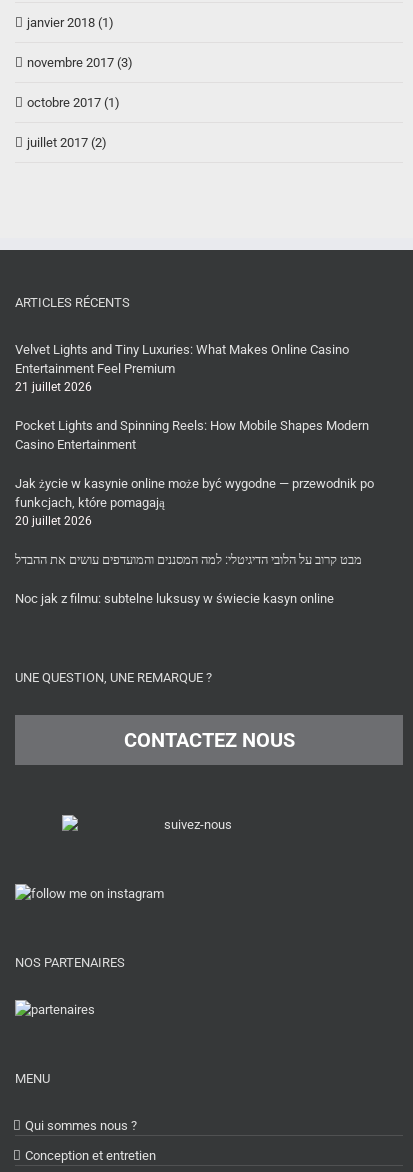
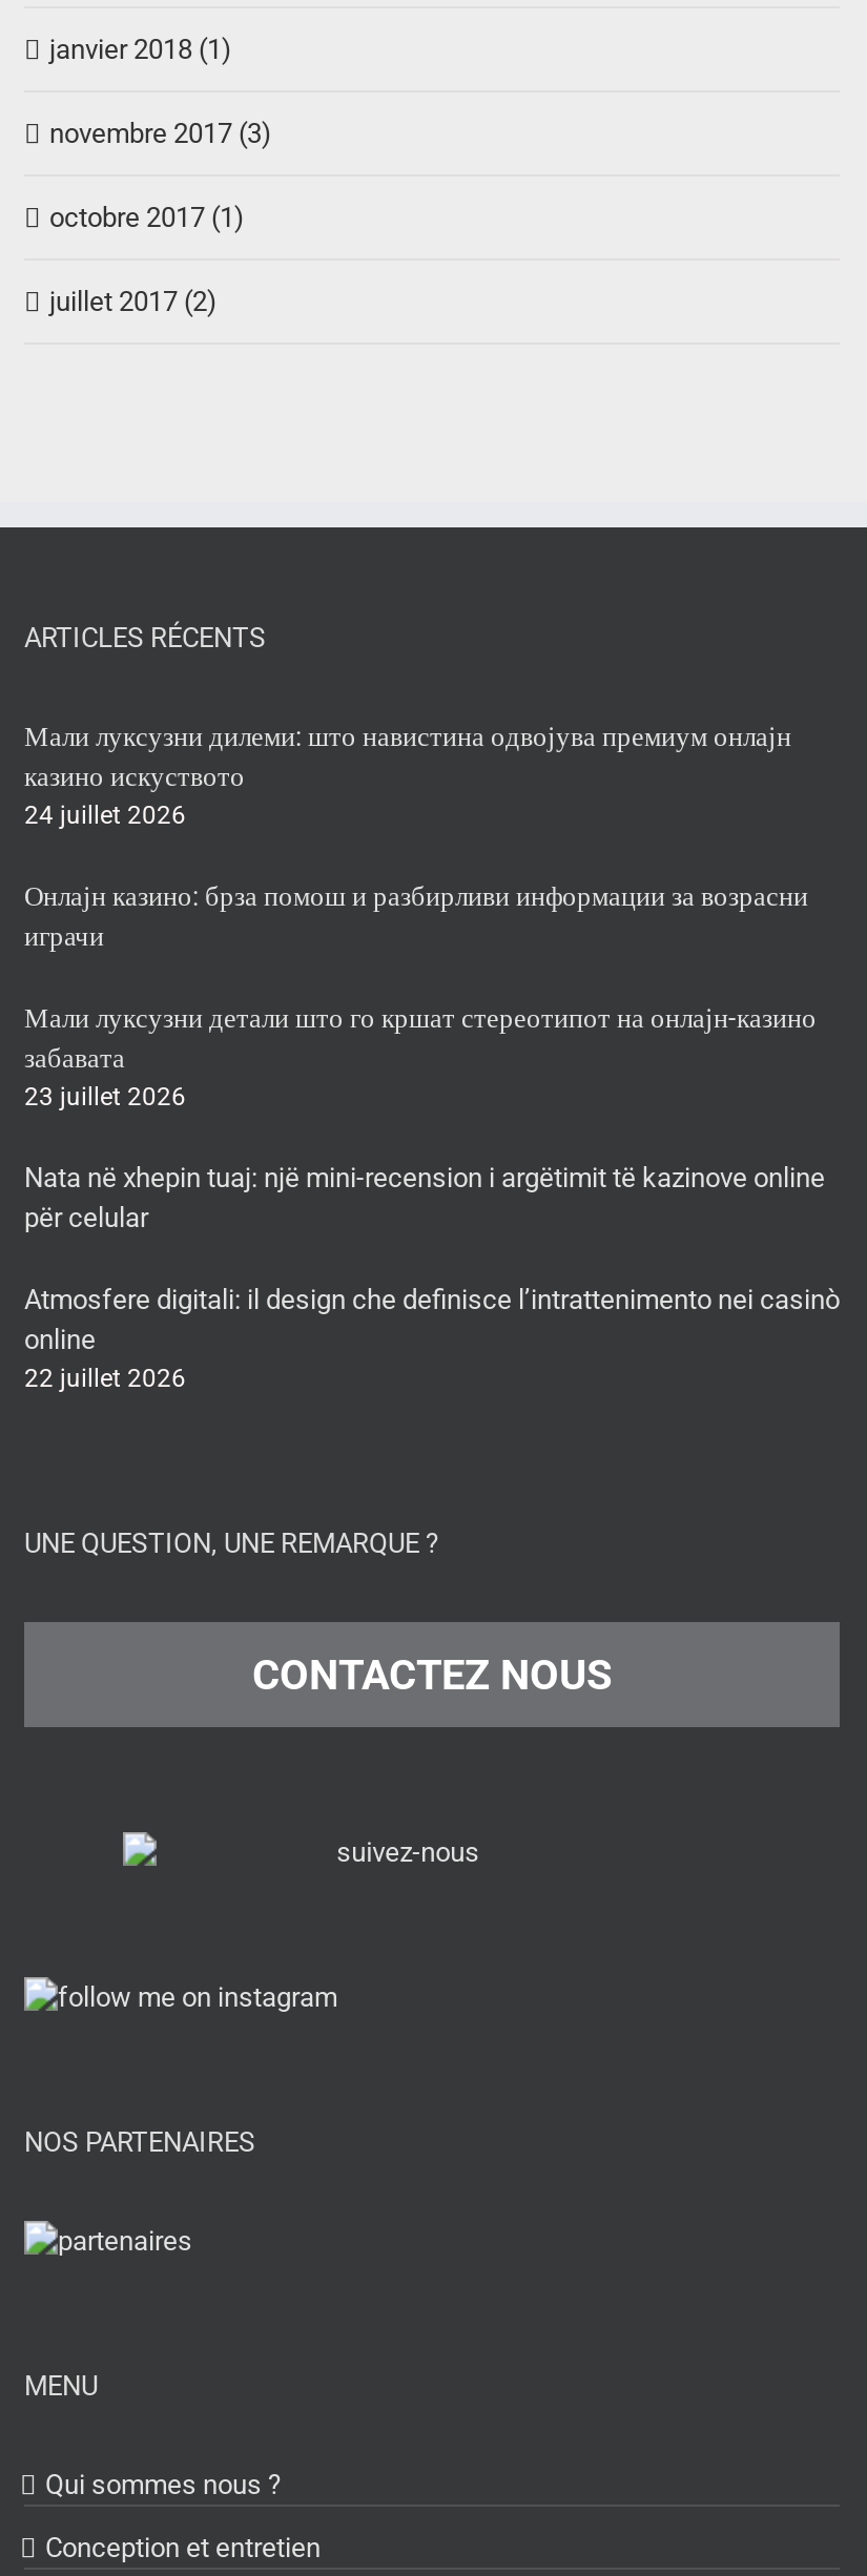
[15,342,349,394] Velvet Lights and Tiny Luxuries: What Makes Online Casino | Entertainment Feel Premium | 21 juillet 2026 -> [24,721,791,830] Мали луксузни дилеми: што навистина одвојува премиум онлајн | казино искуството | 24 juillet 2026
[15,418,369,452] Pocket Lights and Spinning Reels: How Mobile Shapes Modern | Casino Entertainment -> [24,880,808,952] Онлајн казино: брза помош и разбирливи информации за возрасни | играчи
[15,476,374,528] Jak życie w kasynie online może być wygodne — przewodnik po | funkcjach, które pomagają | 20 juillet 2026 -> [24,1002,817,1112] Мали луксузни детали што го кршат стереотипот на онлајн-казино | забавата | 23 juillet 2026
[15,552,362,567] מבט קרוב על הלובי הדיגיטלי: למה המסננים והמועדפים עושים את ההבדל -> [24,1162,825,1233] Nata në xhepin tuaj: një mini-recension i argëtimit të kazinove online | për celular
[15,591,334,606] Noc jak z filmu: subtelne luksusy w świecie kasyn online -> [24,1284,840,1393] Atmosfere digitali: il design che definisce l’intrattenimento nei casinò | online | 22 juillet 2026

